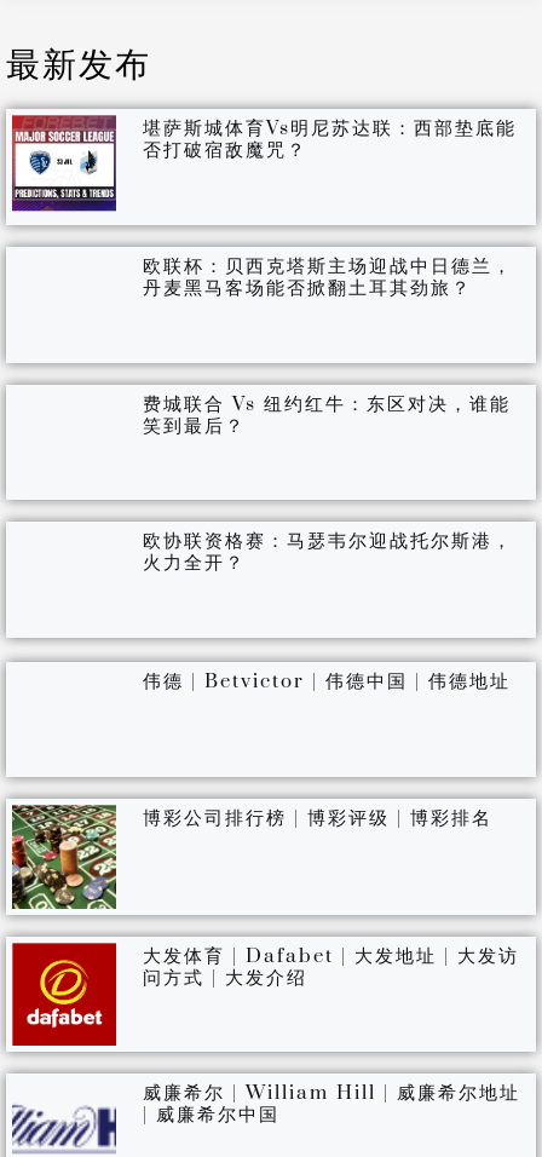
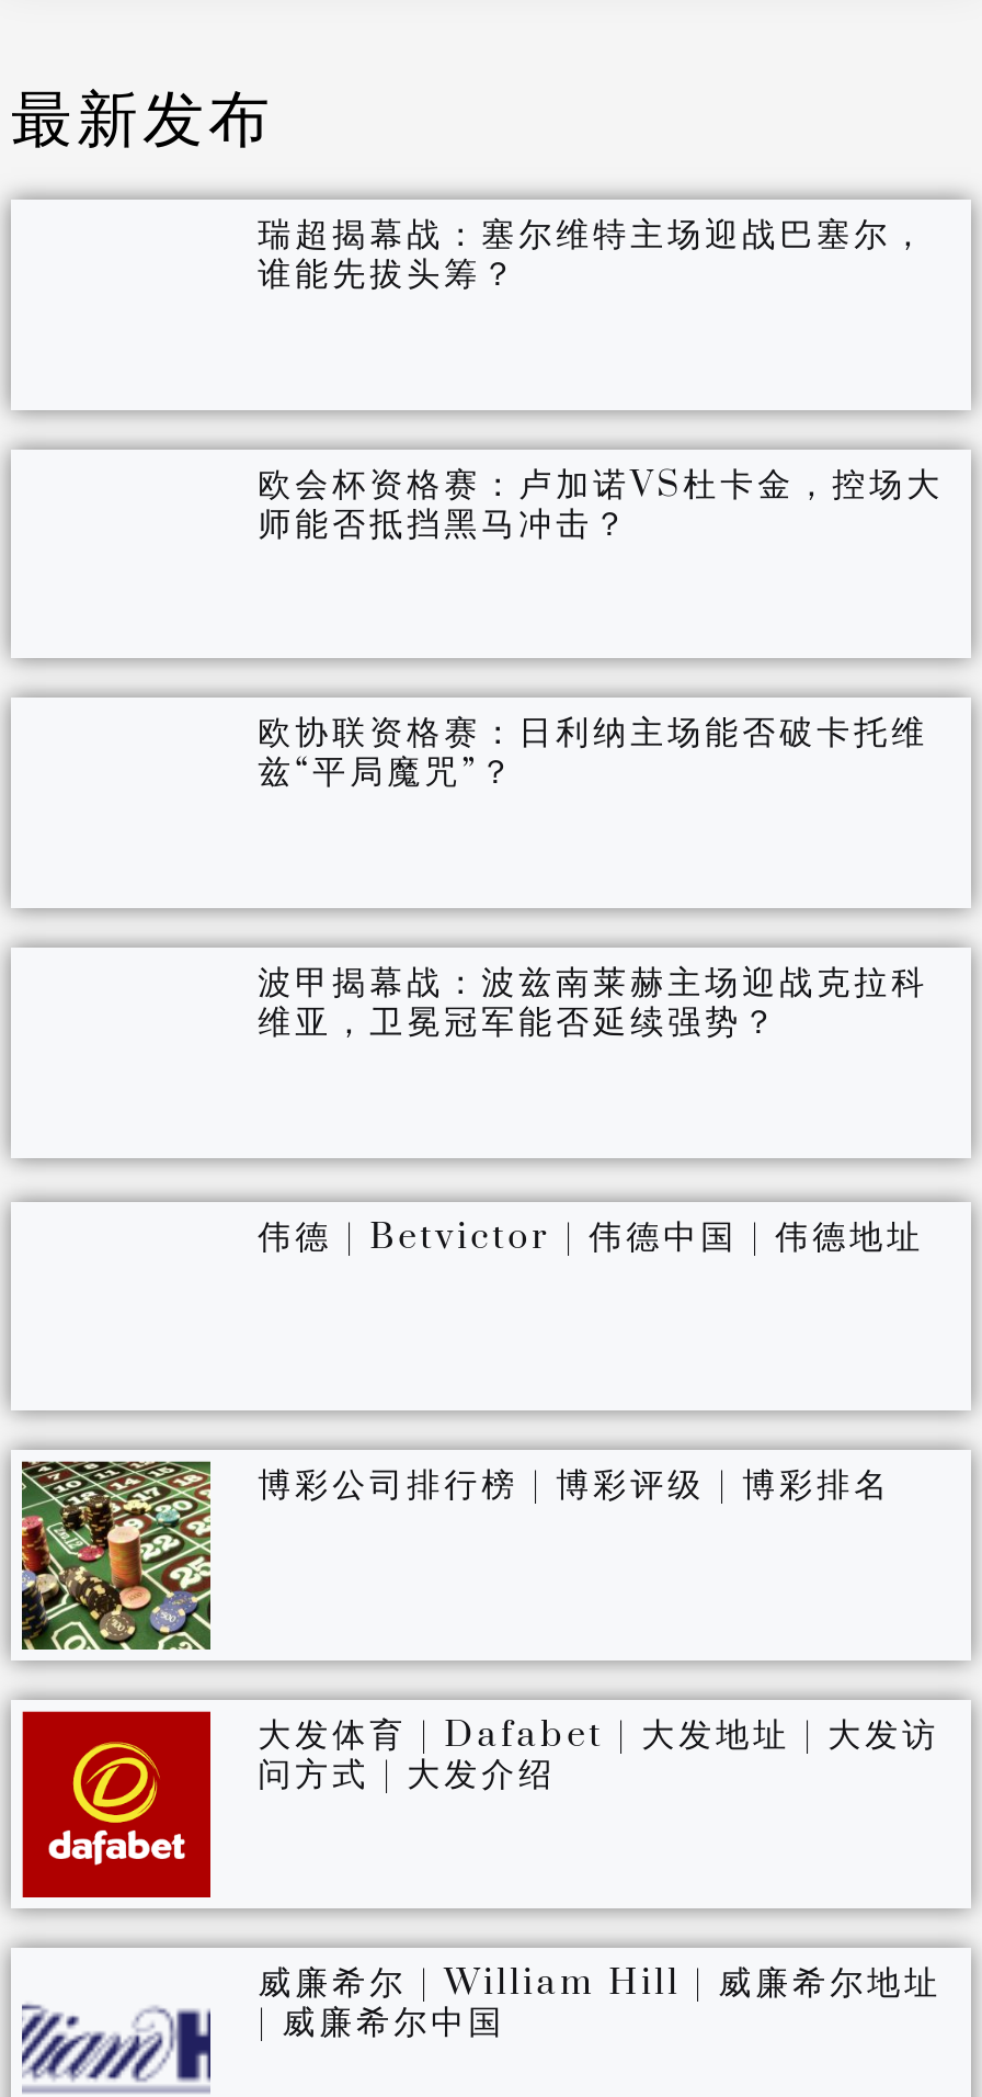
[11,114,117,213] [image] -> none
[142,117,516,163] 堪萨斯城体育vs明尼苏达联：西部垫底能 | 否打破宿敌魔咒？ -> [258,213,929,297] 瑞超揭幕战：塞尔维特主场迎战巴塞尔， | 谁能先拔头筹？
[142,254,512,300] 欧联杯：贝西克塔斯主场迎战中日德兰， | 丹麦黑马客场能否掀翻土耳其劲旅？ -> [258,463,944,546] 欧会杯资格赛：卢加诺VS杜卡金，控场大 | 师能否抵挡黑马冲击？
[142,392,510,438] 费城联合 Vs 纽约红牛：东区对决，谁能 | 笑到最后？ -> [258,712,929,795] 欧协联资格赛：日利纳主场能否破卡托维 | 兹“平局魔咒”？
[142,529,512,575] 欧协联资格赛：马瑟韦尔迎战托尔斯港， | 火力全开？ -> [258,961,929,1044] 波甲揭幕战：波兹南莱赫主场迎战克拉科 | 维亚，卫冕冠军能否延续强势？

